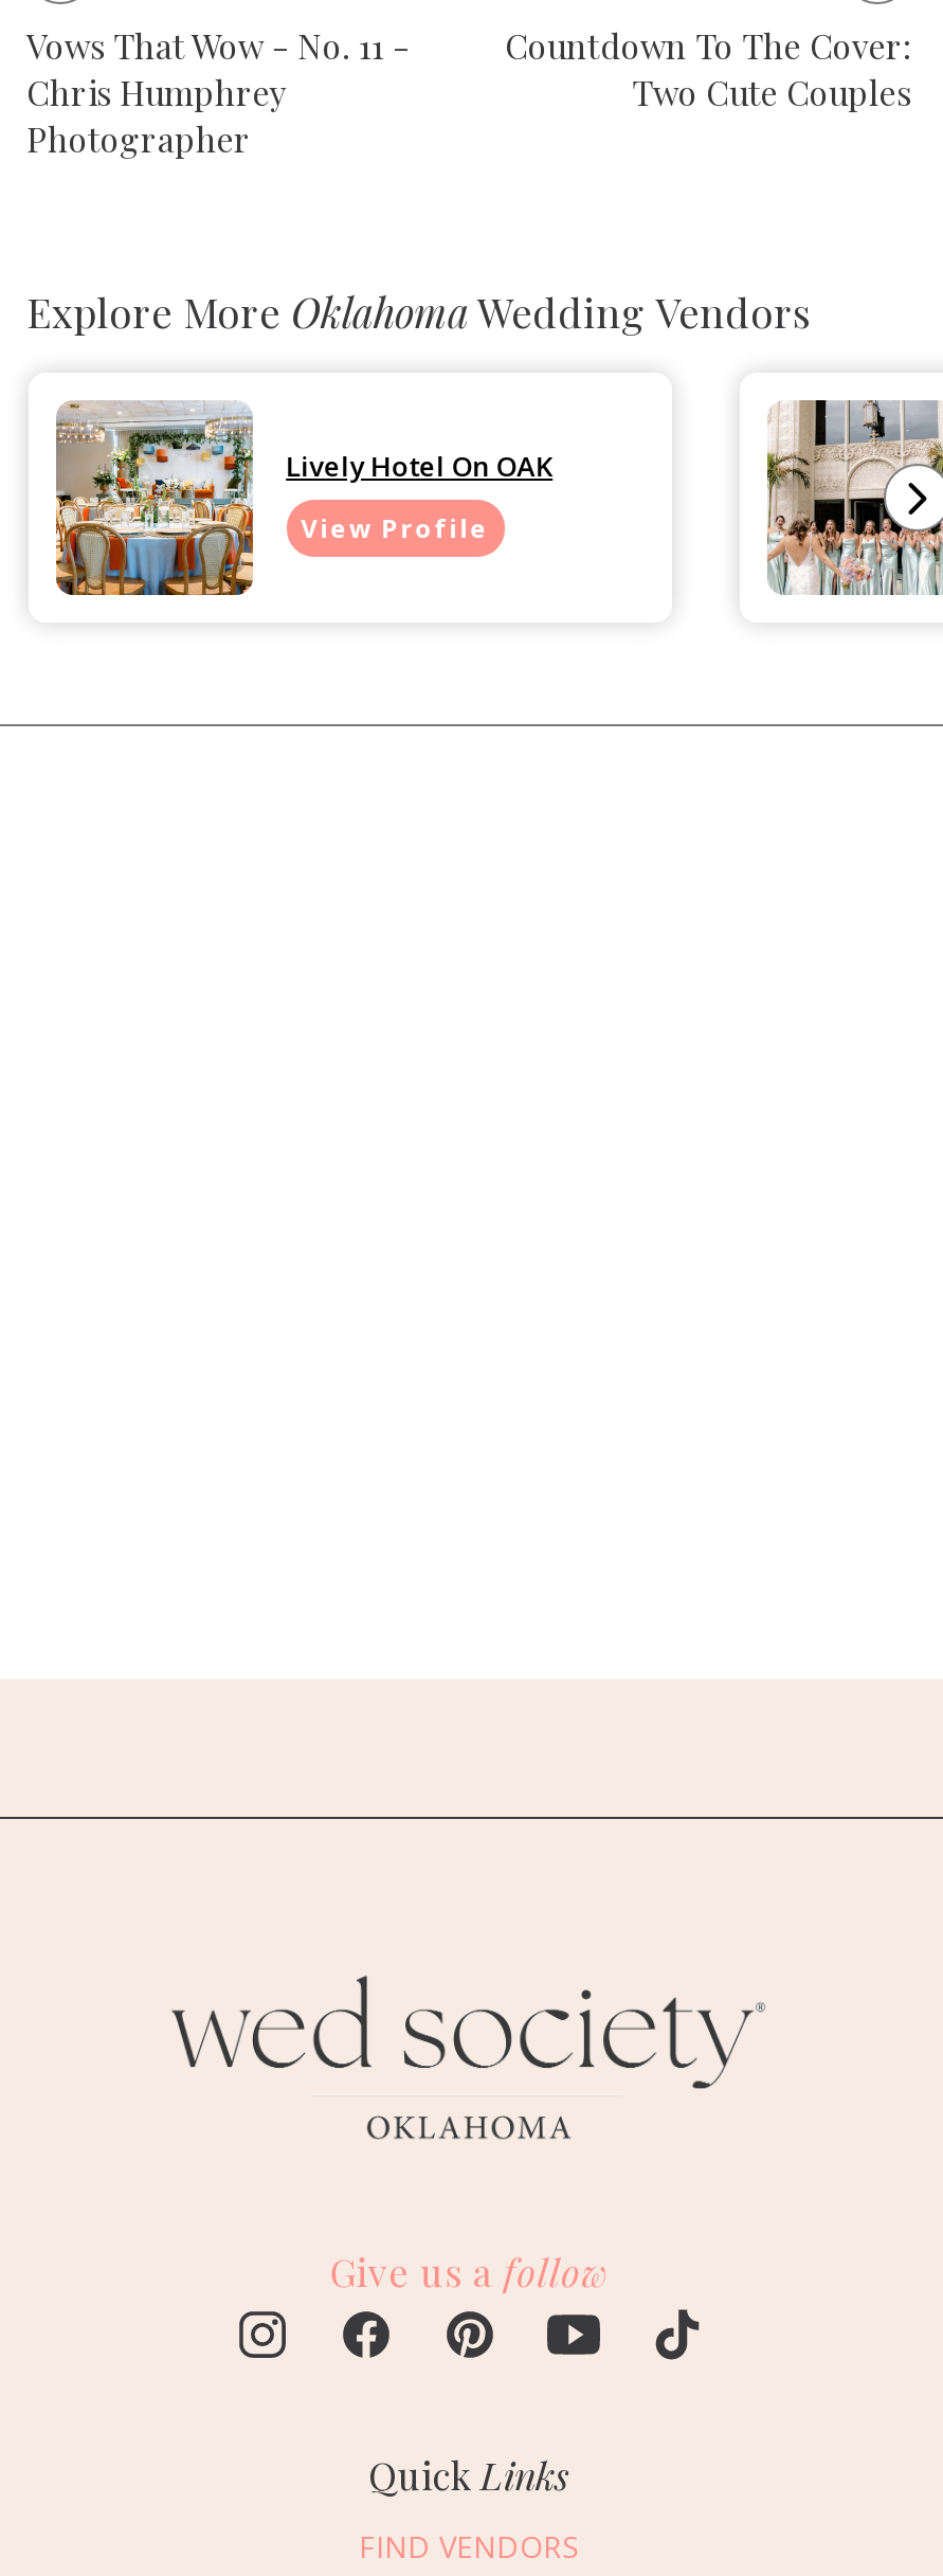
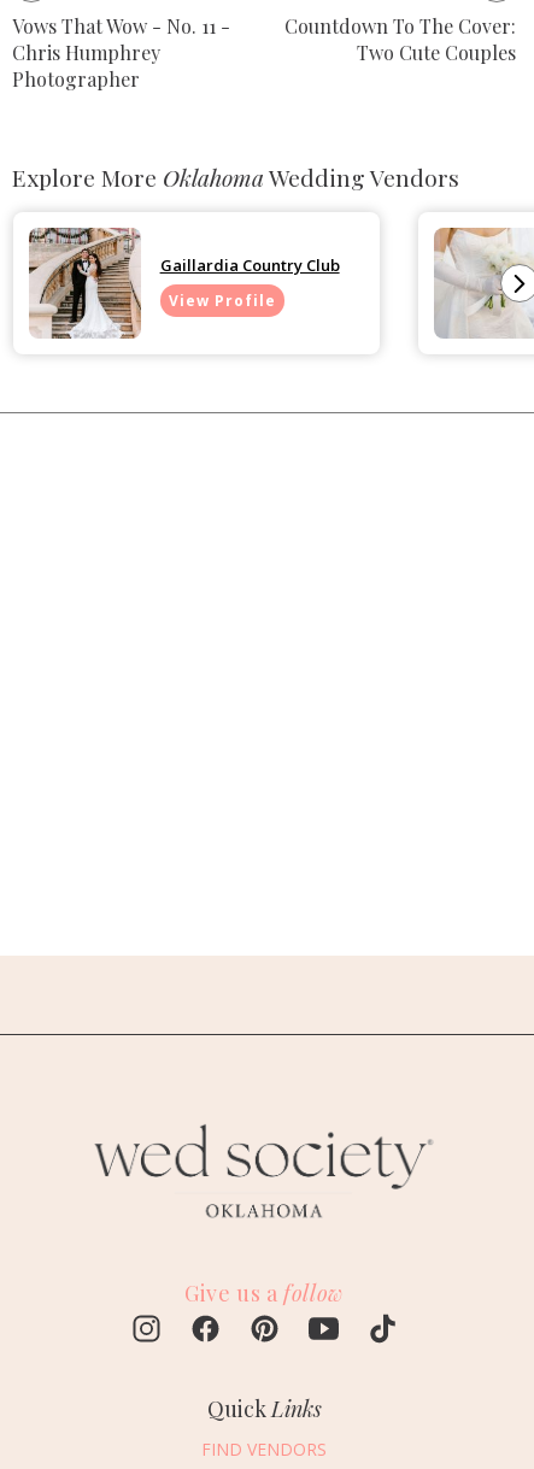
[54,400,553,597] [image] | Lively Hotel On OAK -> [28,227,339,340] [image] | Gaillardia Country Club
[765,398,937,595] [image] -> [433,227,530,337] [image]

